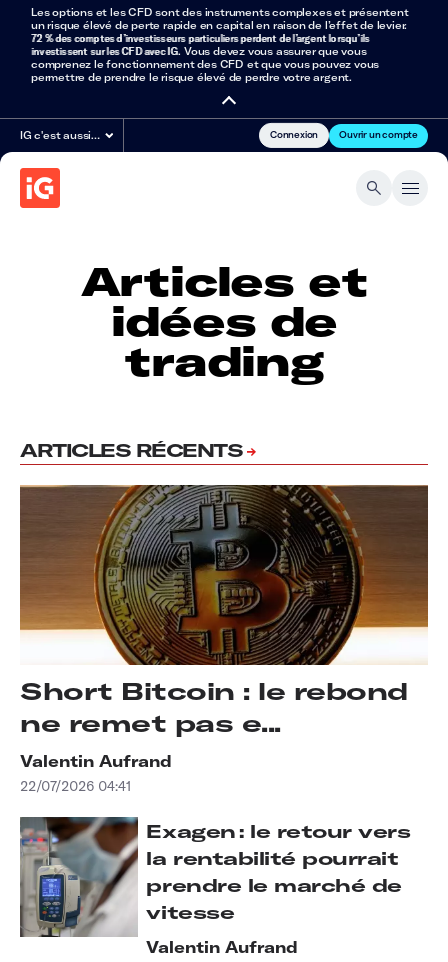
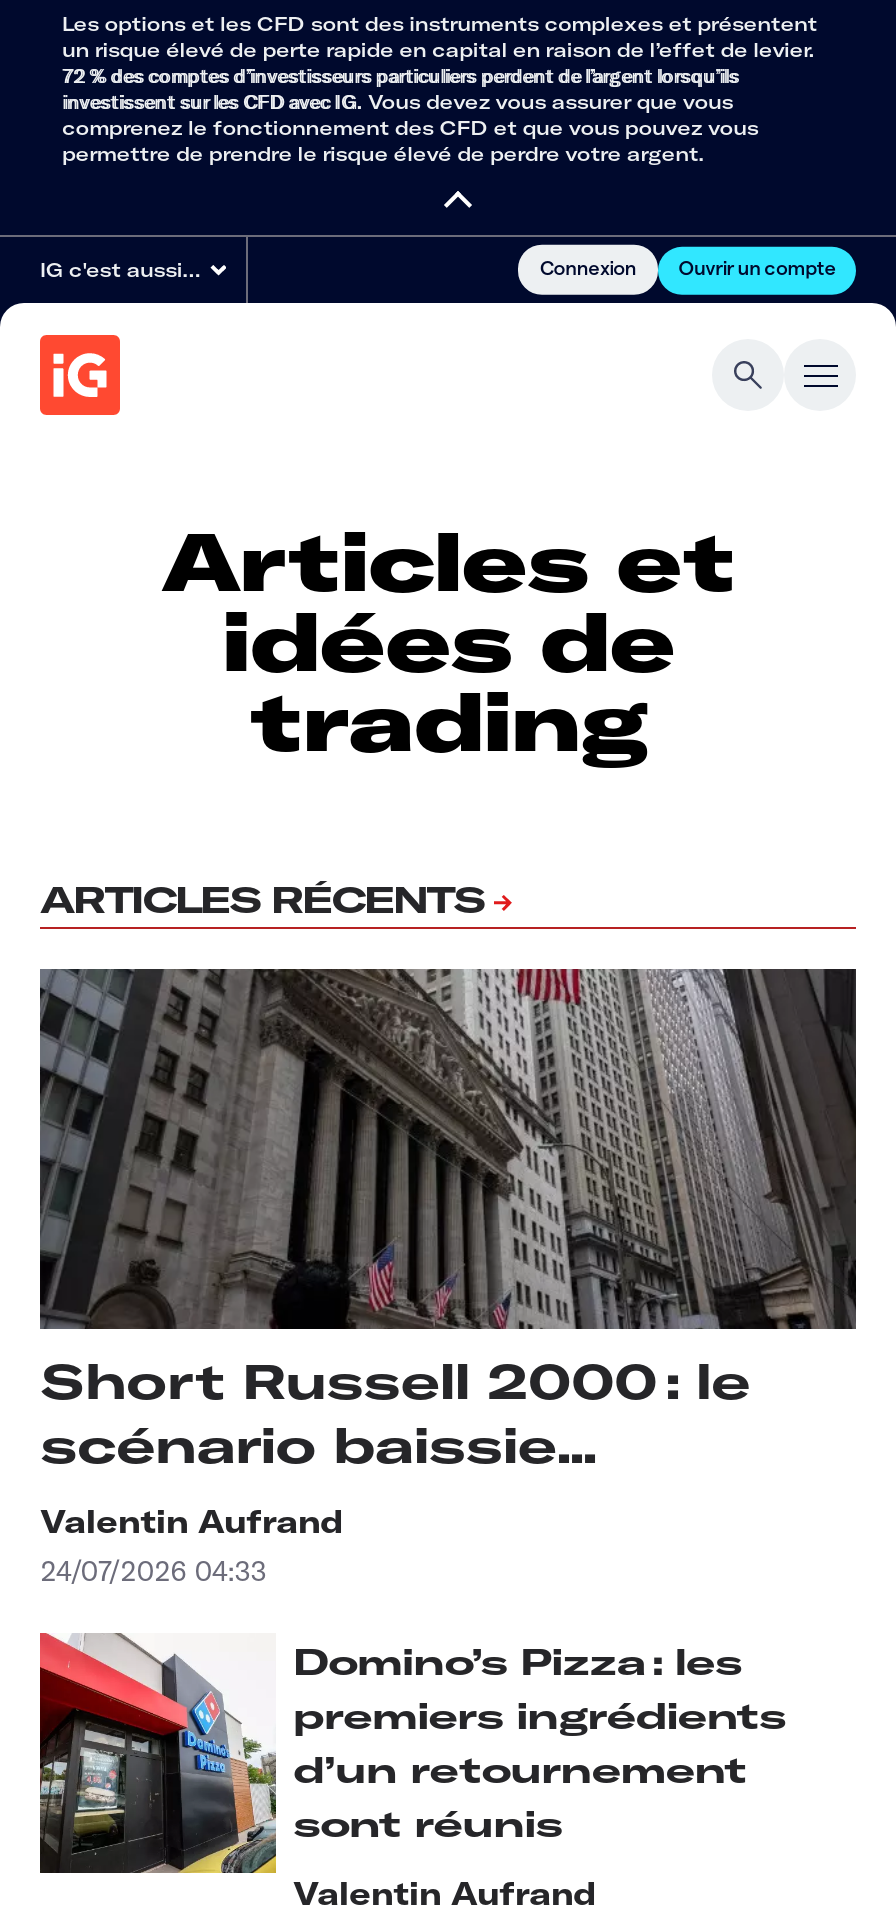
[19,484,429,738] [image] | Short Bitcoin : le rebond | ne remet pas e... -> [38,967,858,1476] [image] | Short Russell 2000 : le | scénario baissie...
[20,777,131,795] 22/07/2026 04:41 -> [40,1554,266,1590] 24/07/2026 04:33
[19,816,410,937] [image] | Exagen : le retour vers | la rentabilité pourrait | prendre le marché de | vitesse -> [38,1631,786,1875] [image] | Domino’s Pizza : les | premiers ingrédients | d’un retournement | sont réunis

